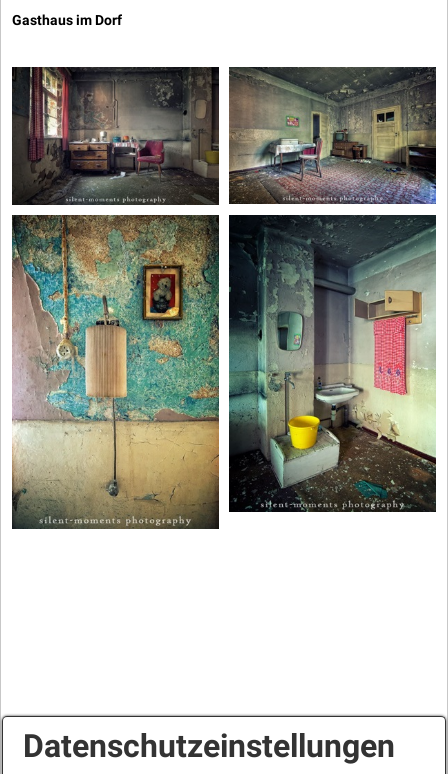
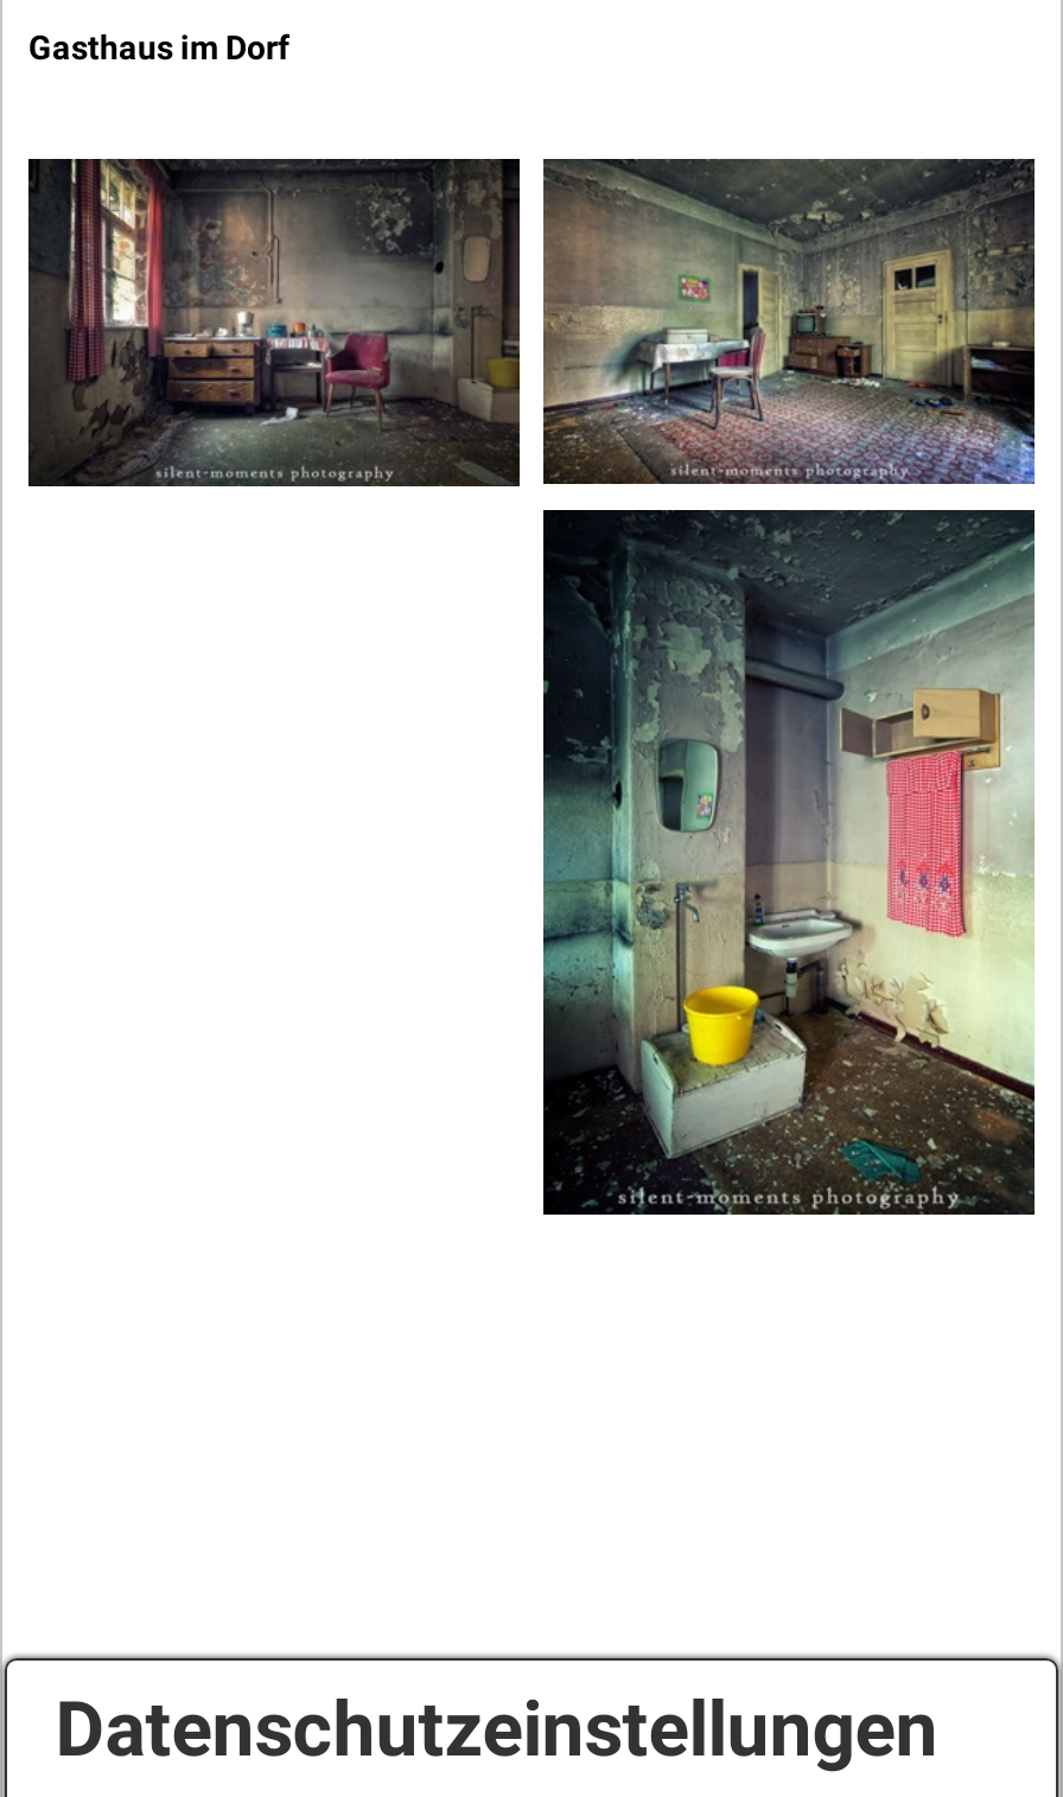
[11,214,220,530] [image] -> none

